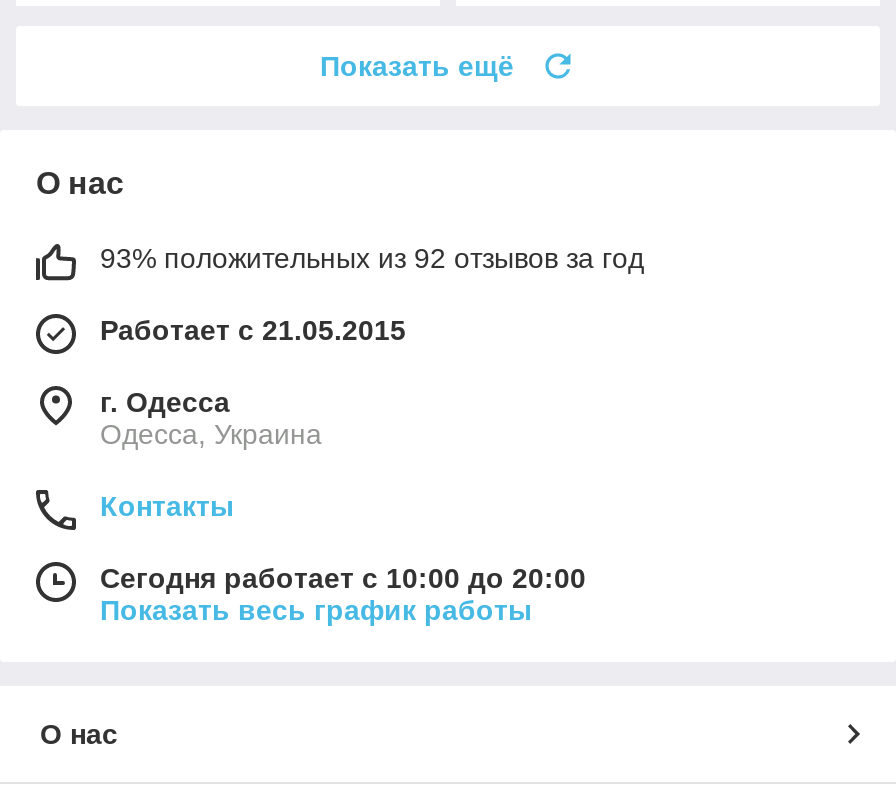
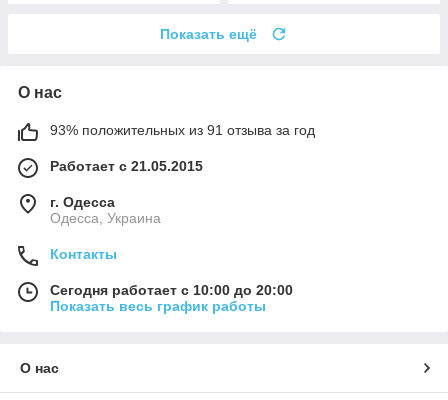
[100,243,644,275] 93% положительных из 92 отзывов за год -> [50,122,315,138] 93% положительных из 91 отзыва за год

